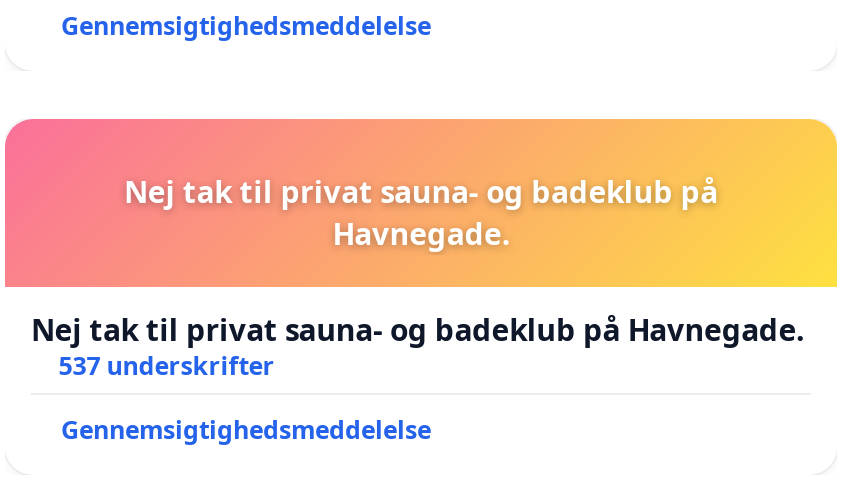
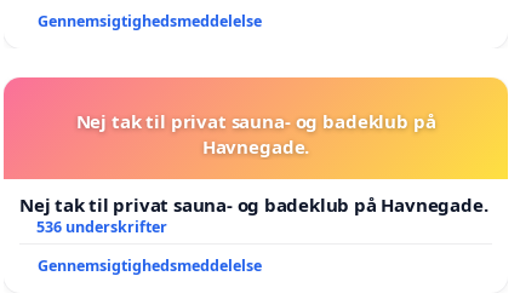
[59,348,275,382] 537 underskrifter -> [36,216,167,237] 536 underskrifter

